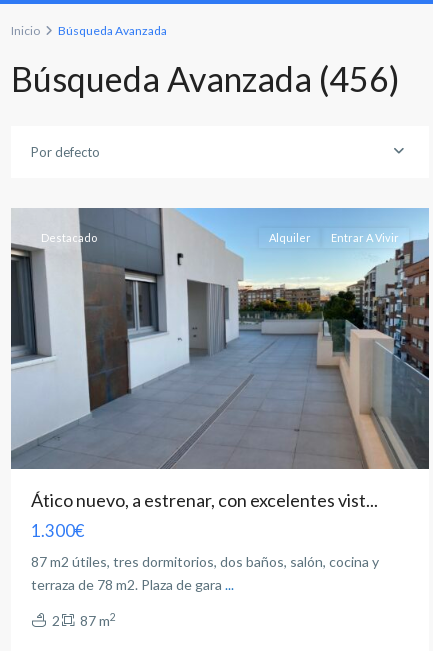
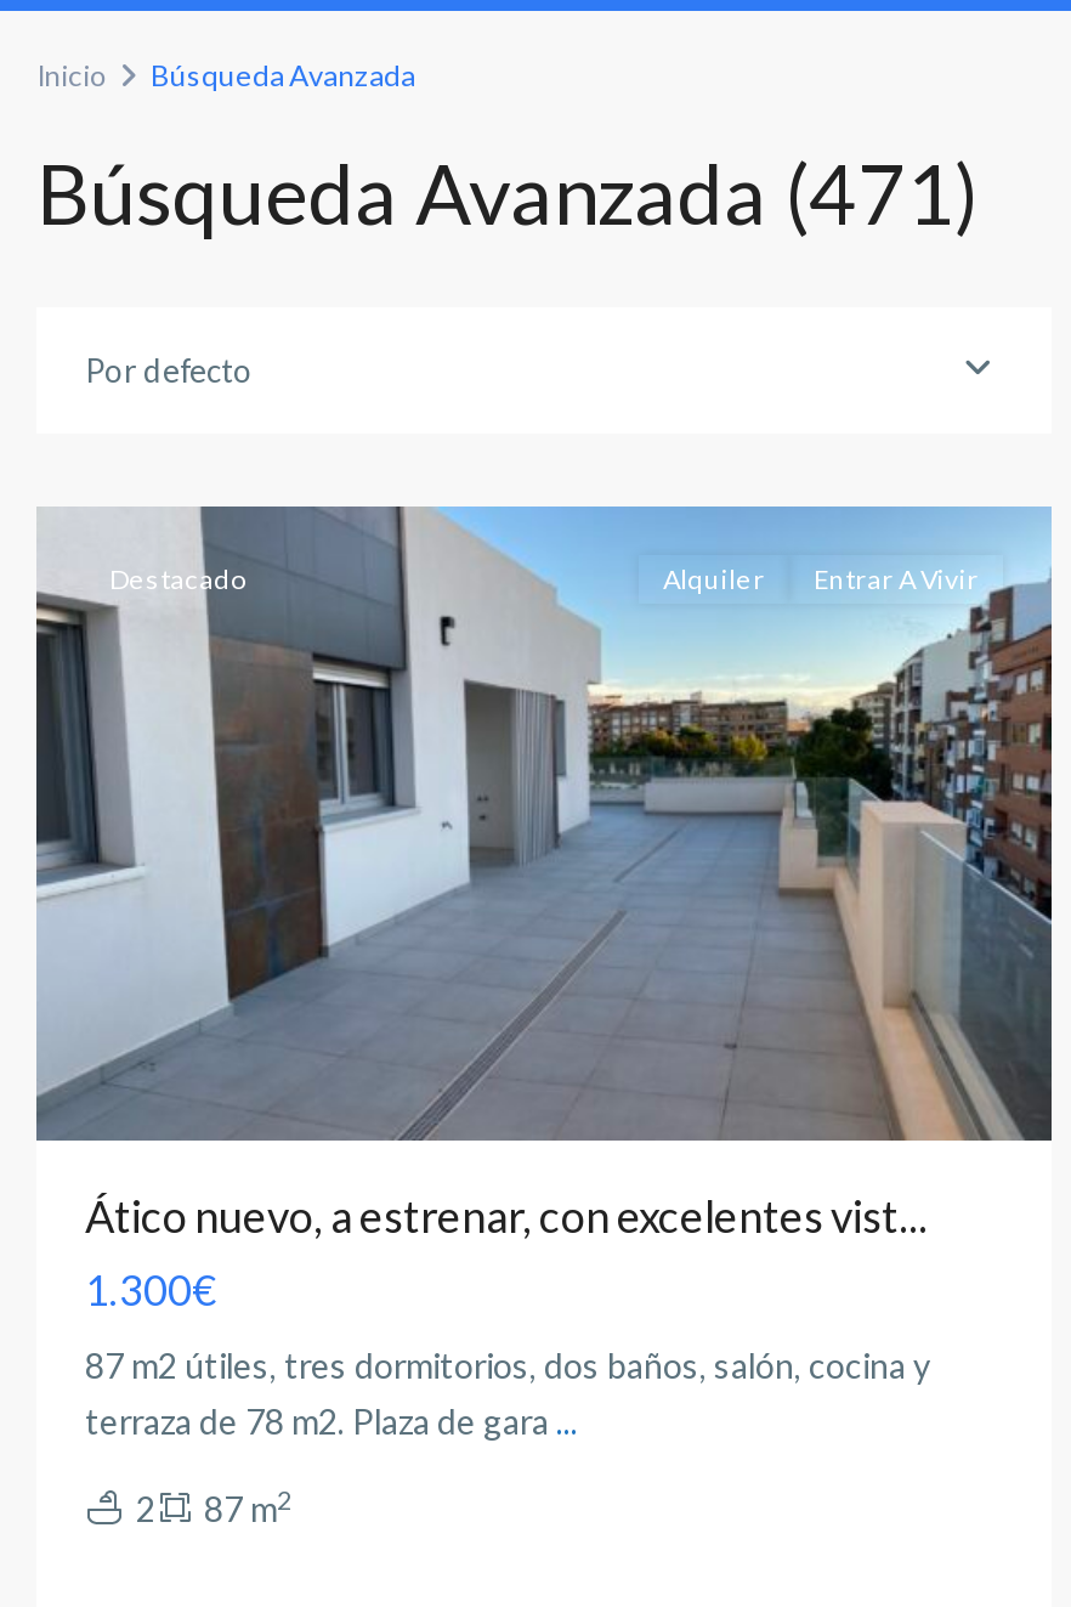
[11,58,400,99] Búsqueda Avanzada (456) -> [36,142,981,242] Búsqueda Avanzada (471)

